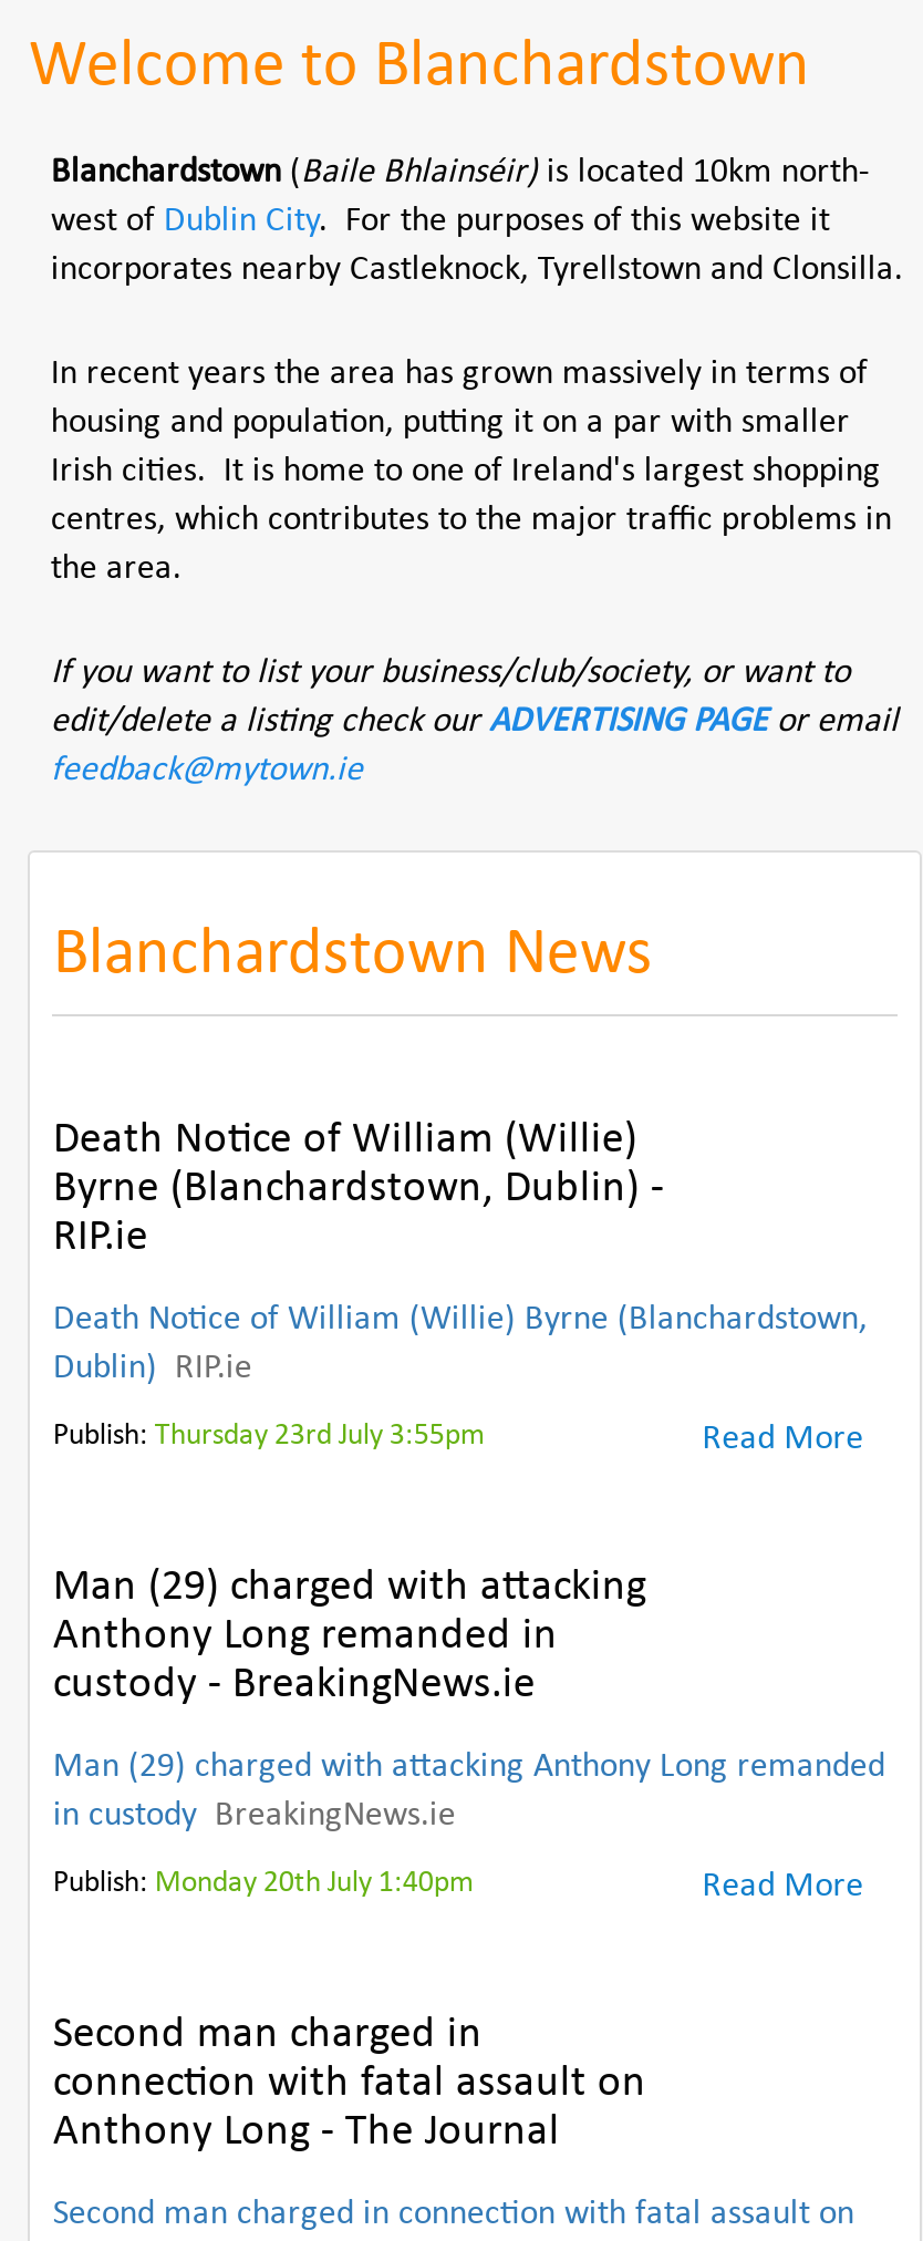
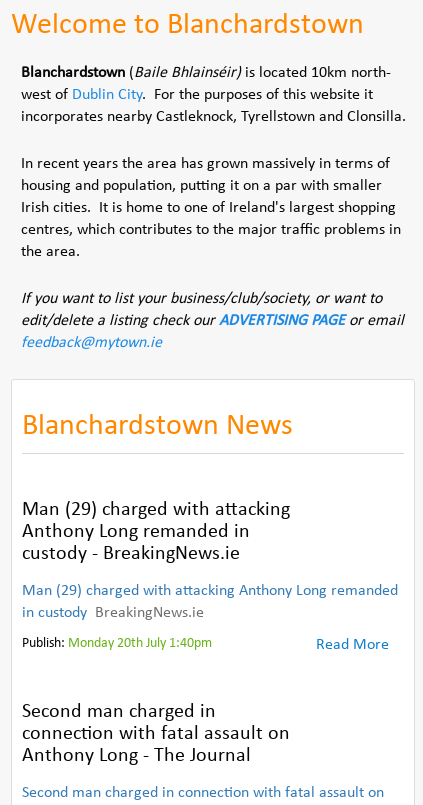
[53,1118,867,1457] Death Notice of William (Willie) | Byrne (Blanchardstown, Dublin) - | RIP.ie | Death Notice of William (Willie) Byrne (Blanchardstown, | Dublin) RIP.ie | Publish: Thursday 23rd July 3:55pm | Read More -> none

